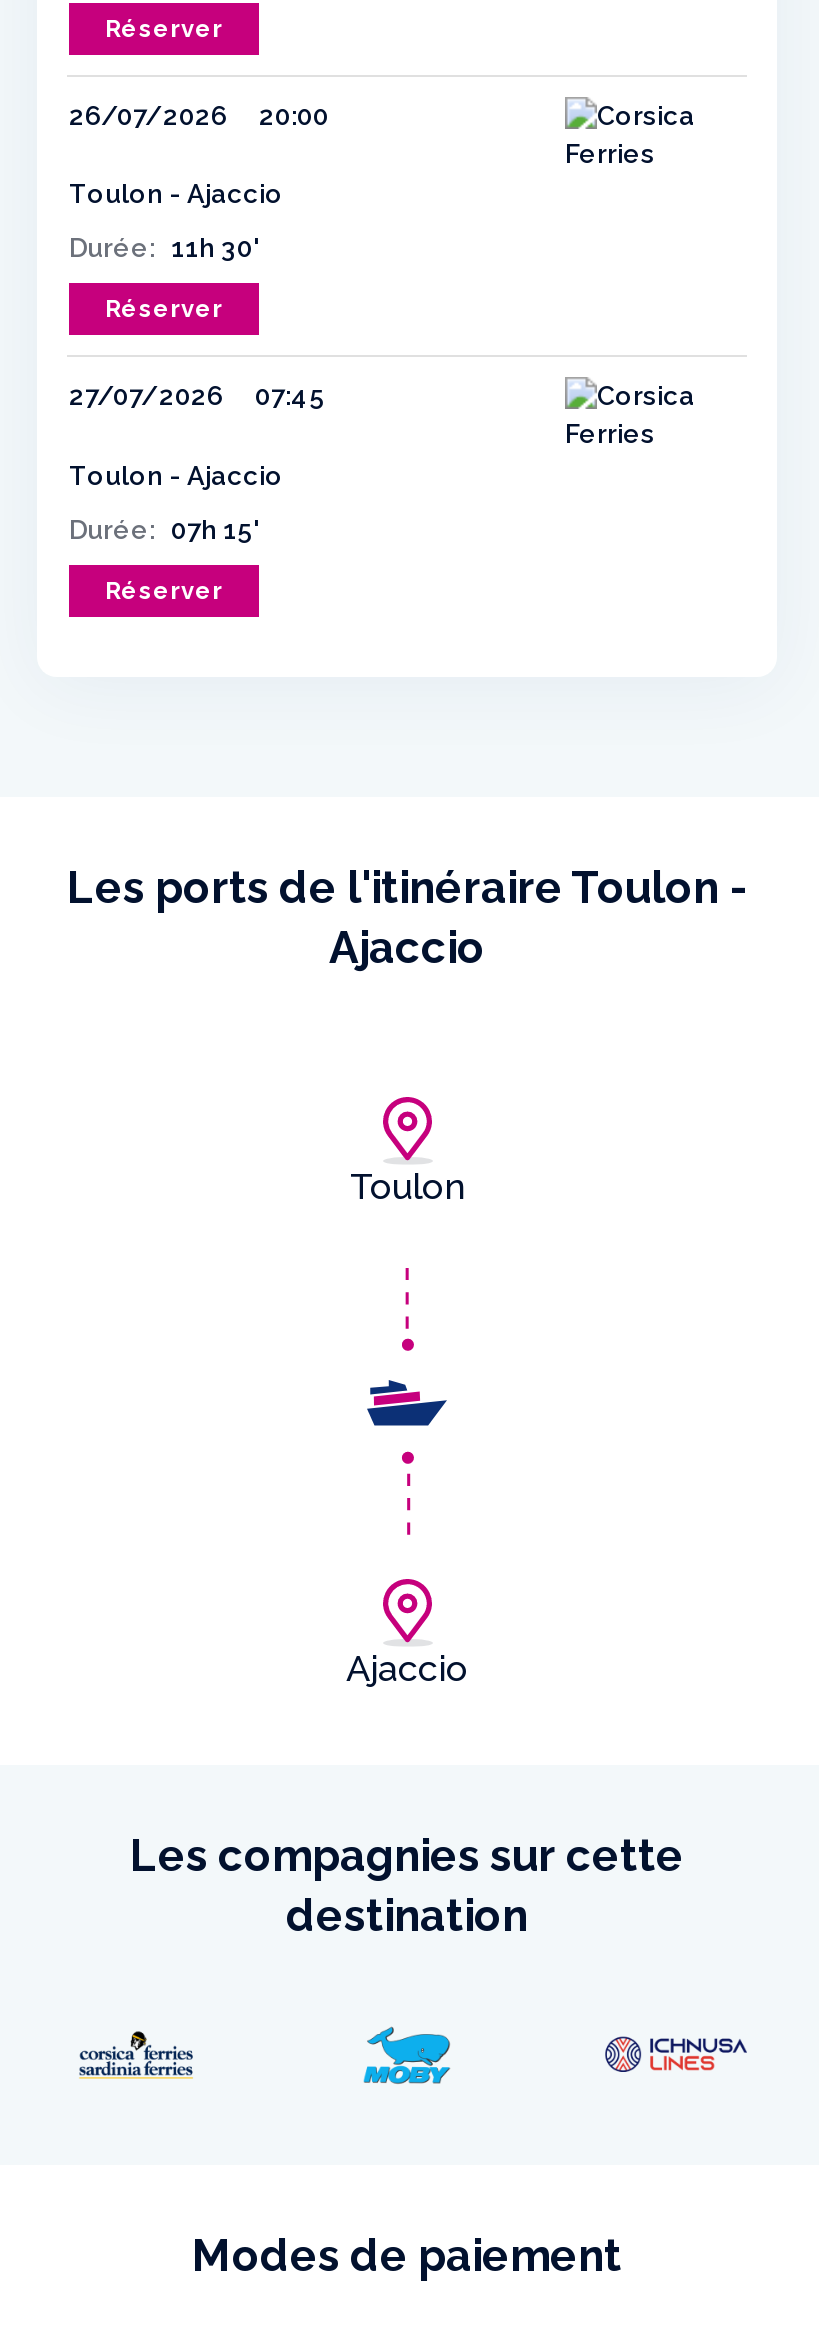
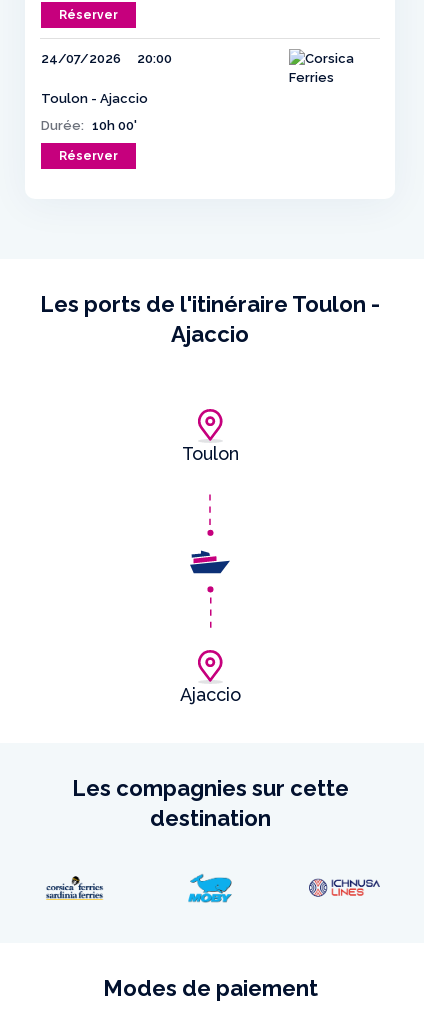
[69,101,329,131] 26/07/2026 20:00 -> [41,51,172,66] 24/07/2026 20:00
[69,233,325,544] Durée: 11h 30' | Réserver | 27/07/2026 | 07:45 | Toulon - Ajaccio | Durée: 07h 15' -> [41,118,137,133] Durée: 10h 00'

